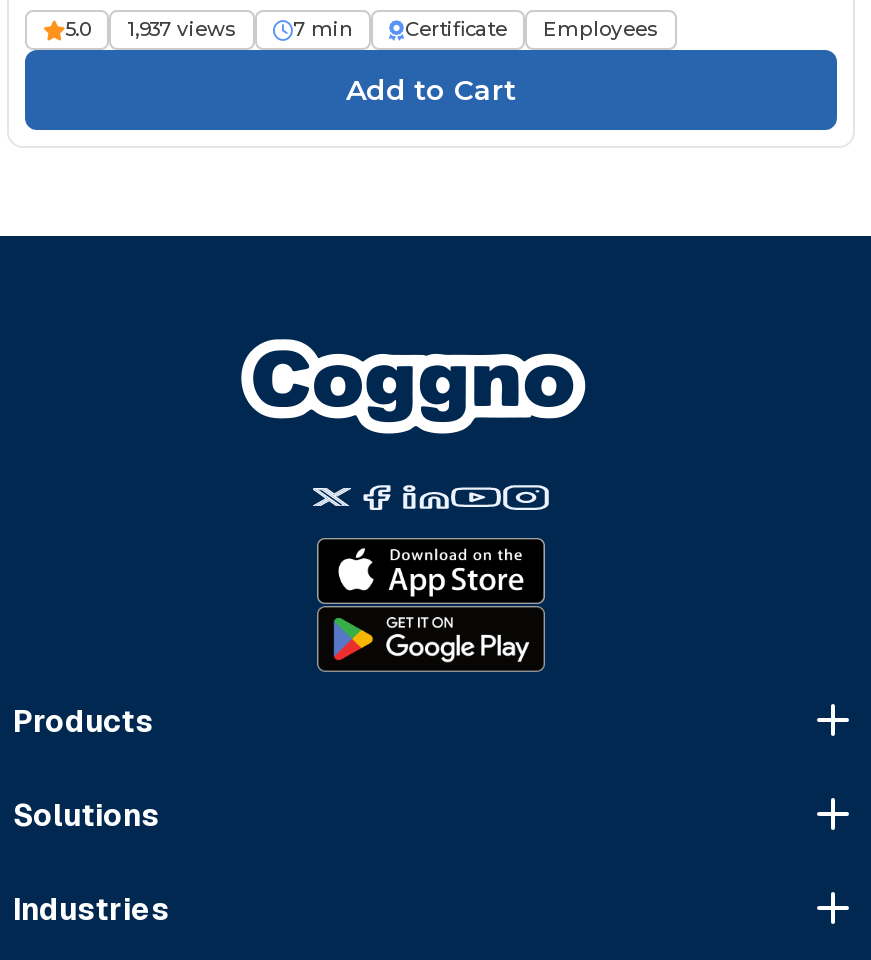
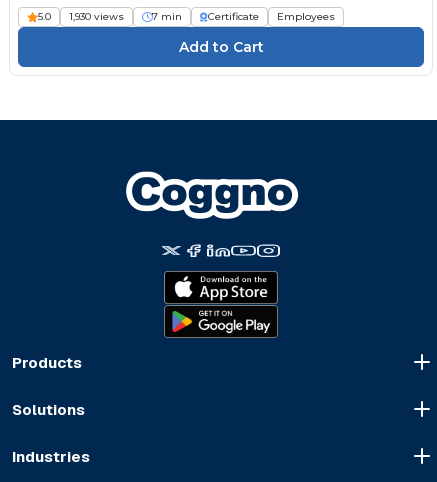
[65,15,237,41] 5.0 1,937 views -> [38,9,124,22] 5.0 1,930 views

